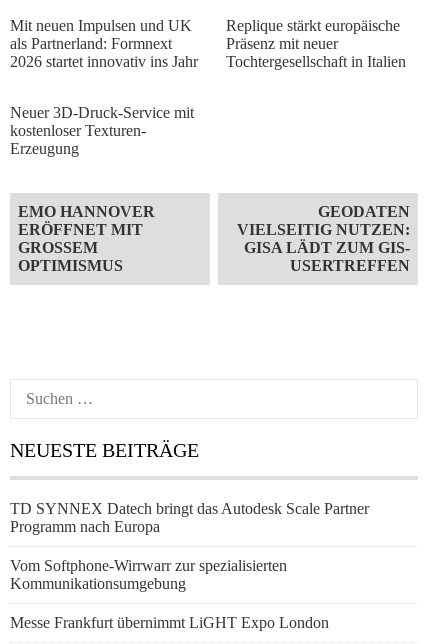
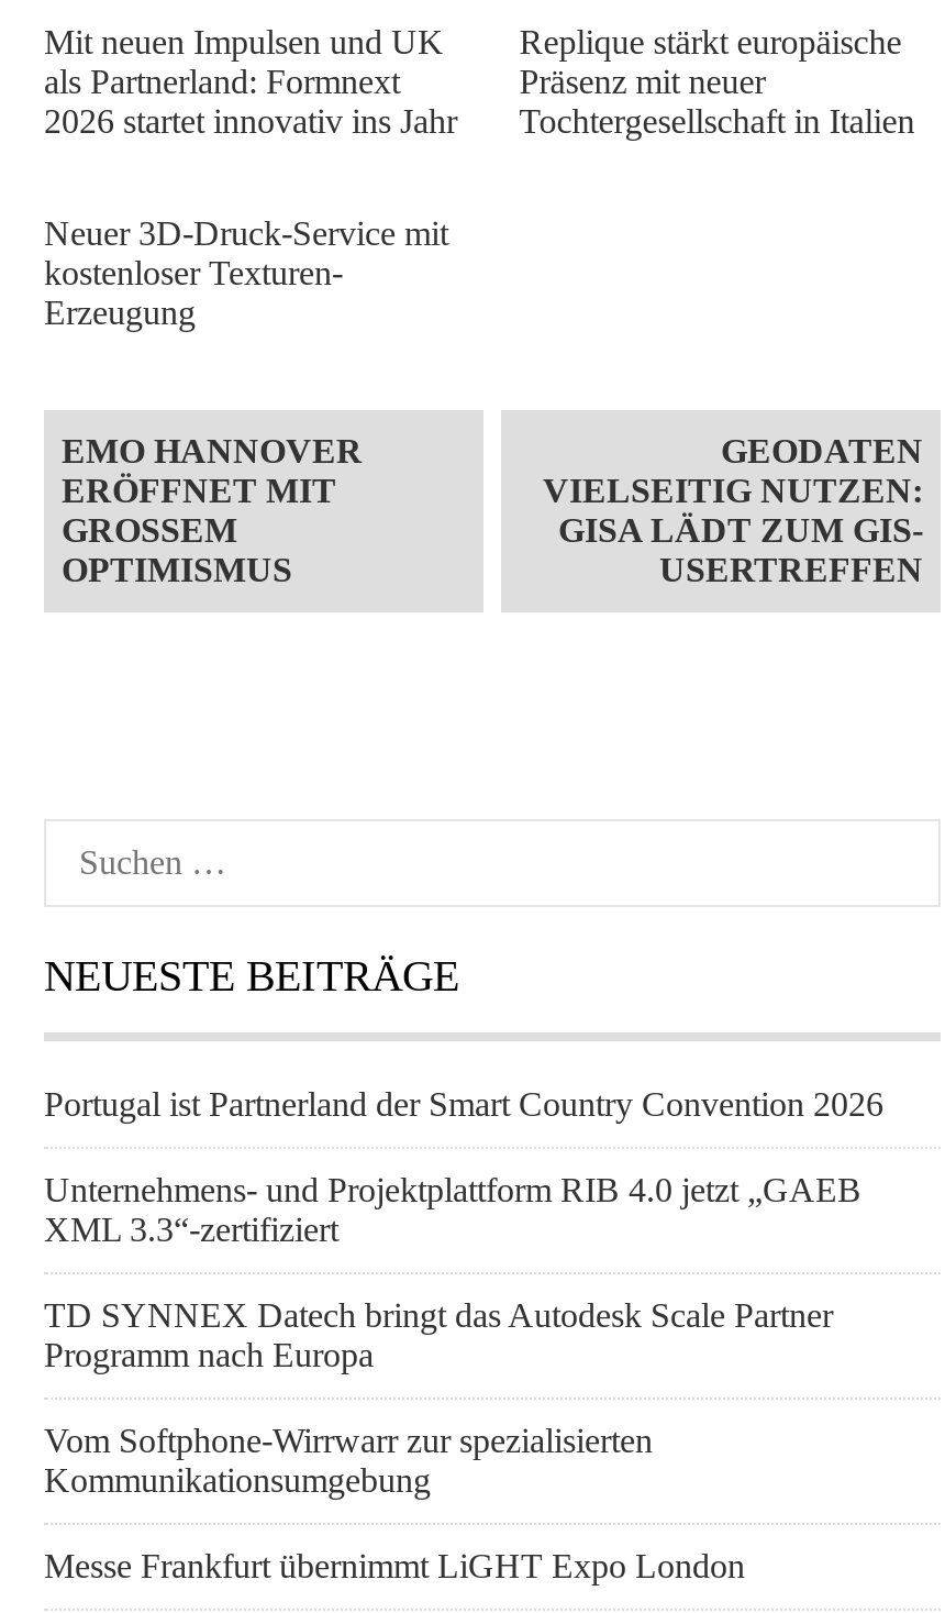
none -> [44,1086,883,1249] Portugal ist Partnerland der Smart Country Convention 2026 | Unternehmens- und Projektplattform RIB 4.0 jetzt „GAEB | XML 3.3“-zertifiziert

